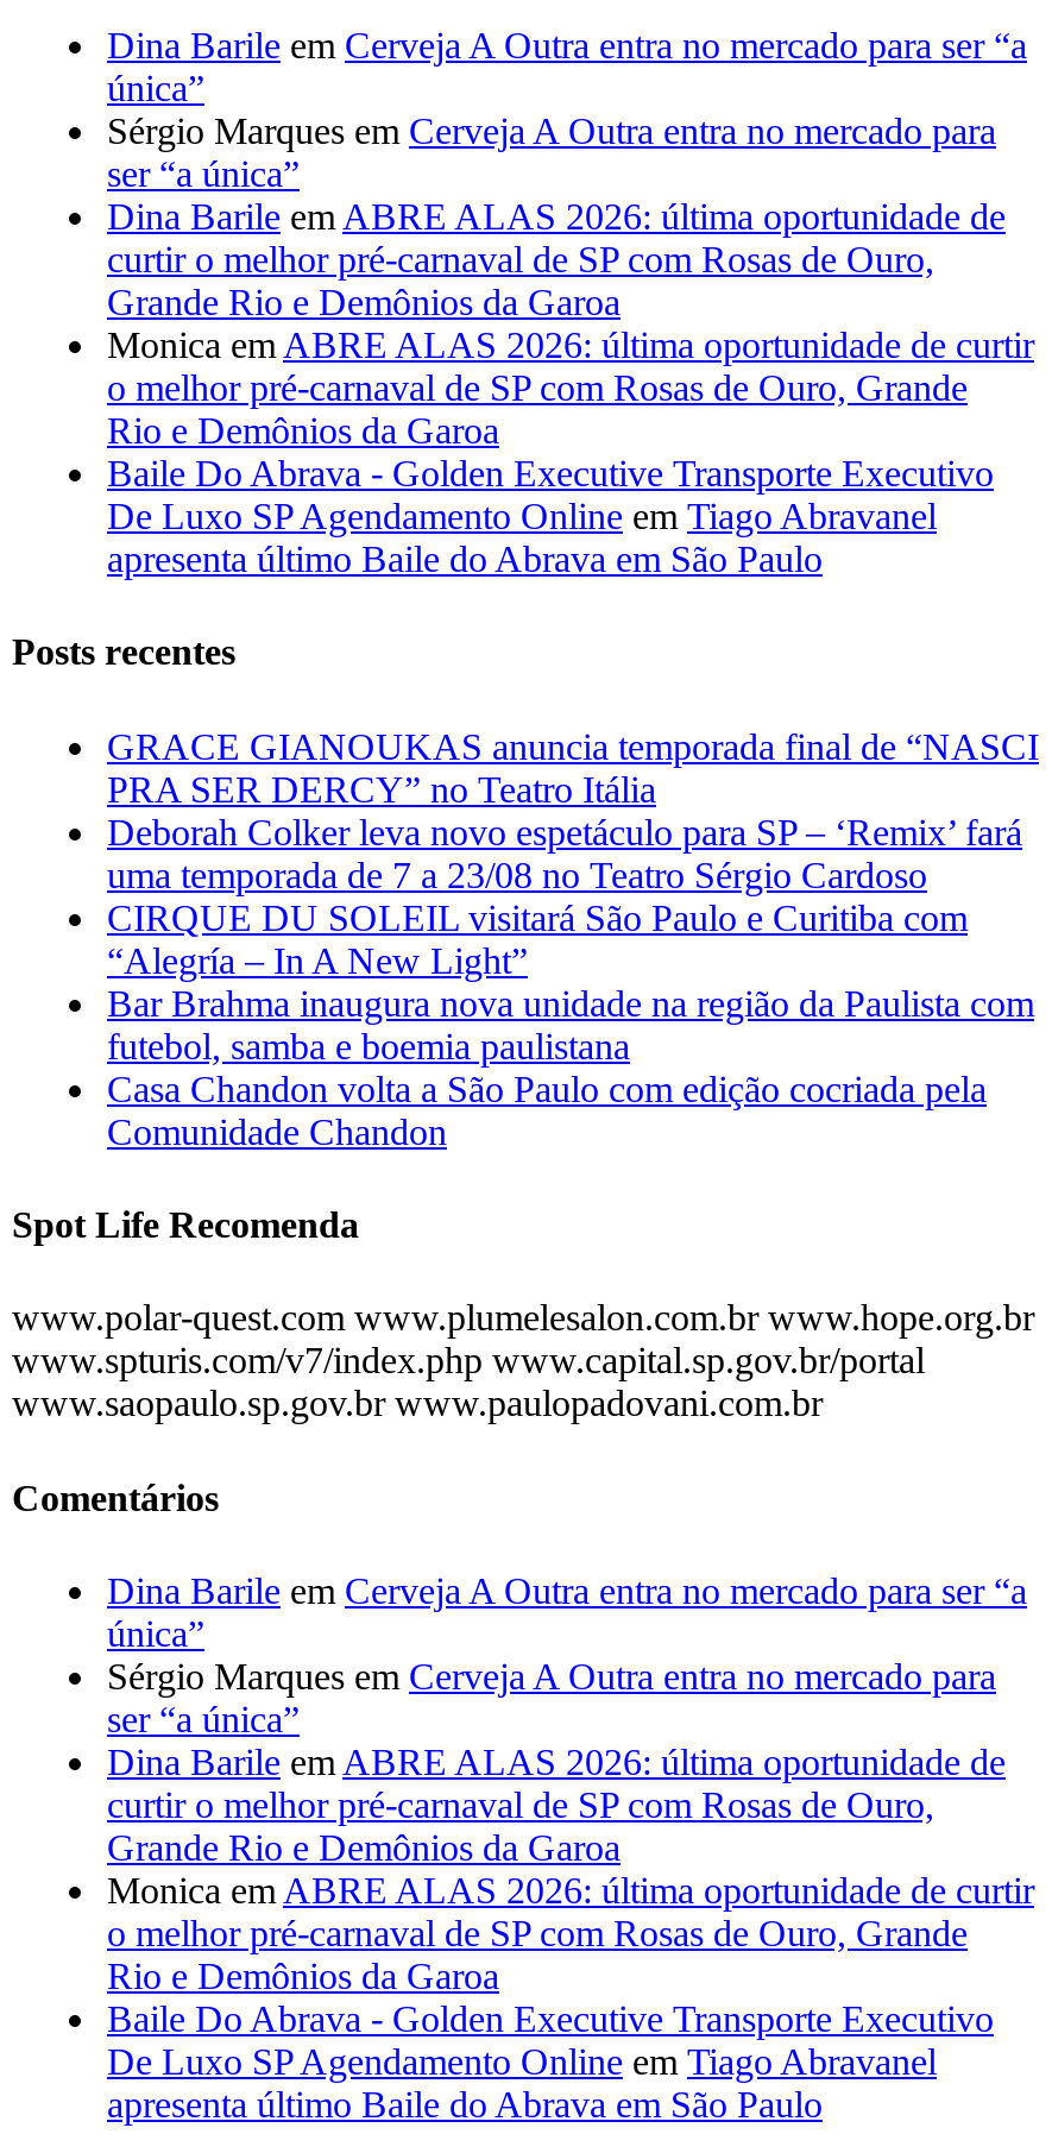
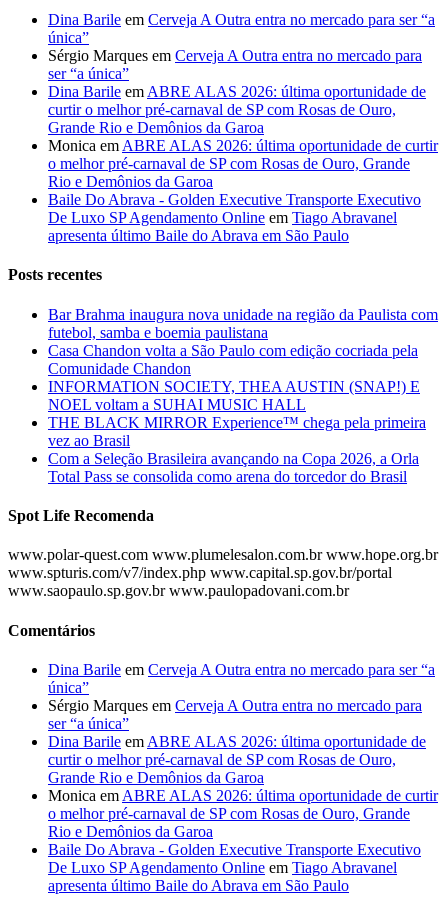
[107,726,1039,980] GRACE GIANOUKAS anuncia temporada final de “NASCI | PRA SER DERCY” no Teatro Itália | Deborah Colker leva novo espetáculo para SP – ‘Remix’ fará | uma temporada de 7 a 23/08 no Teatro Sérgio Cardoso | CIRQUE DU SOLEIL visitará São Paulo e Curitiba com | “Alegría – In A New Light” -> none
moved [107,982,1034,1151] -> [48,306,438,377]: Bar Brahma inaugura nova unidade na região da Paulista com | futebol, samba e boemia paulistana | Casa Chandon volta a São Paulo com edição cocriada pela | Comunidade Chandon
none -> [48,378,426,485] INFORMATION SOCIETY, THEA AUSTIN (SNAP!) E | NOEL voltam a SUHAI MUSIC HALL | THE BLACK MIRROR Experience™ chega pela primeira | vez ao Brasil | Com a Seleção Brasileira avançando na Copa 2026, a Orla | Total Pass se consolida como arena do torcedor do Brasil

